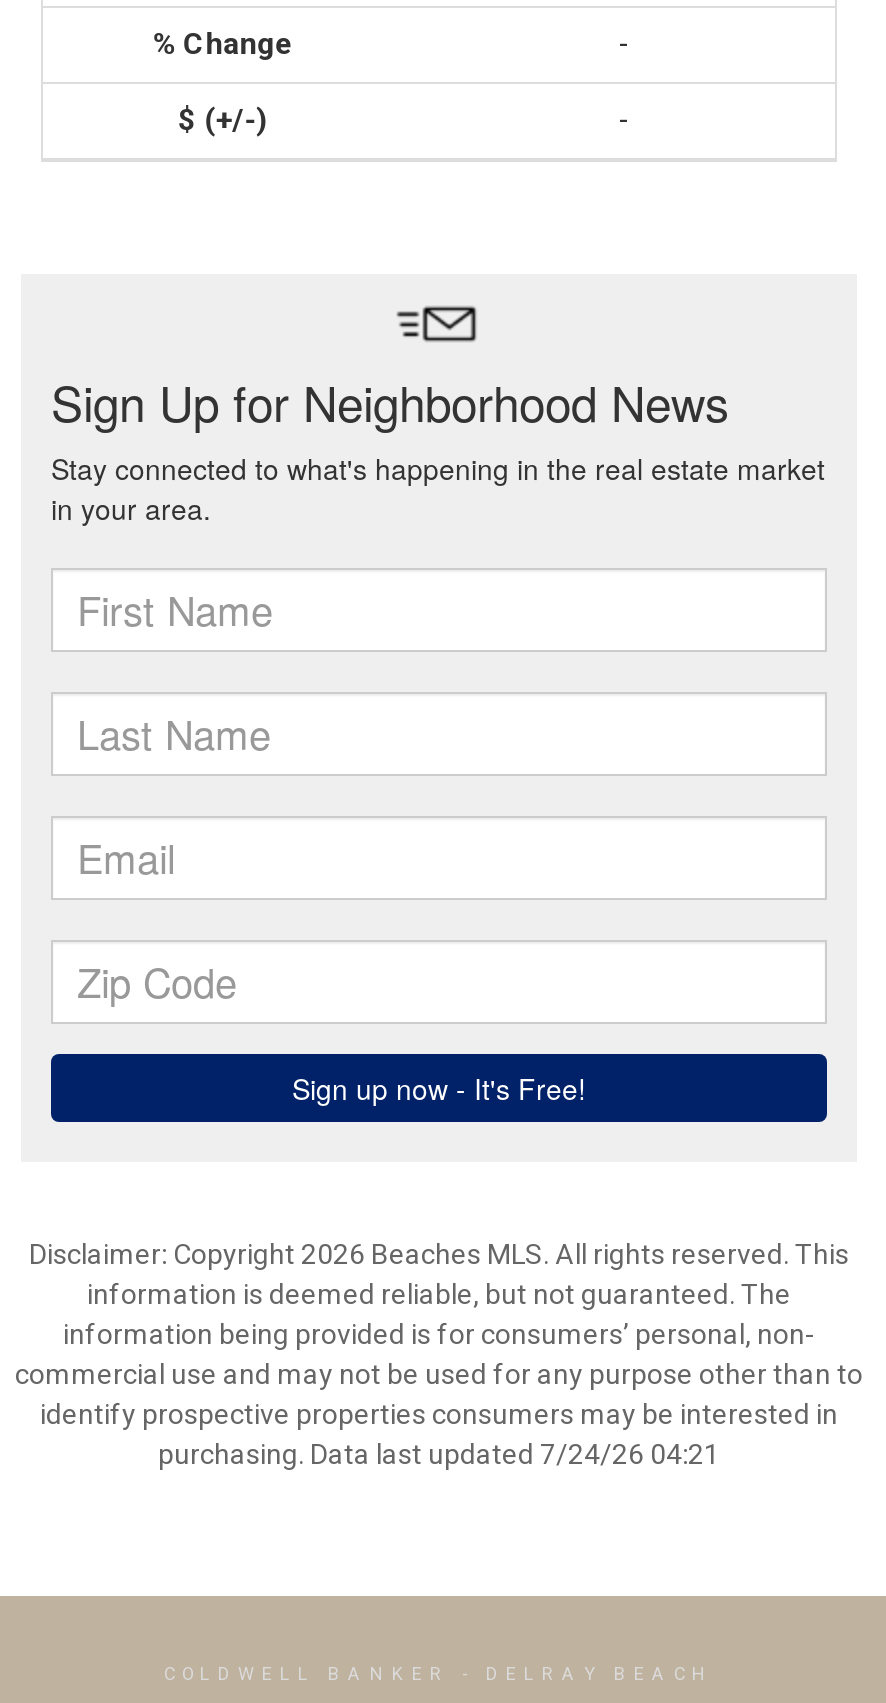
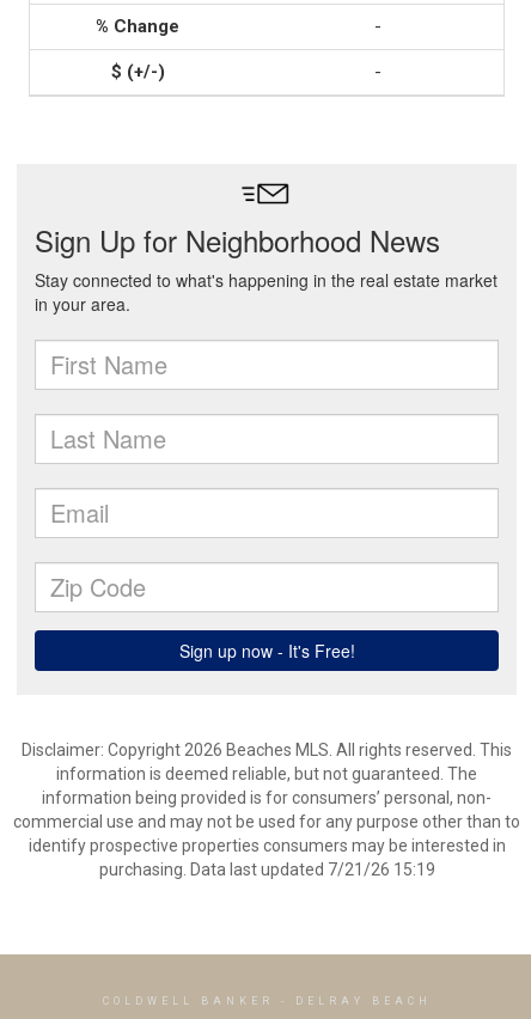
[158,1438,720,1470] purchasing. Data last updated 7/24/26 04:21 -> [99,860,435,879] purchasing. Data last updated 7/21/26 15:19

